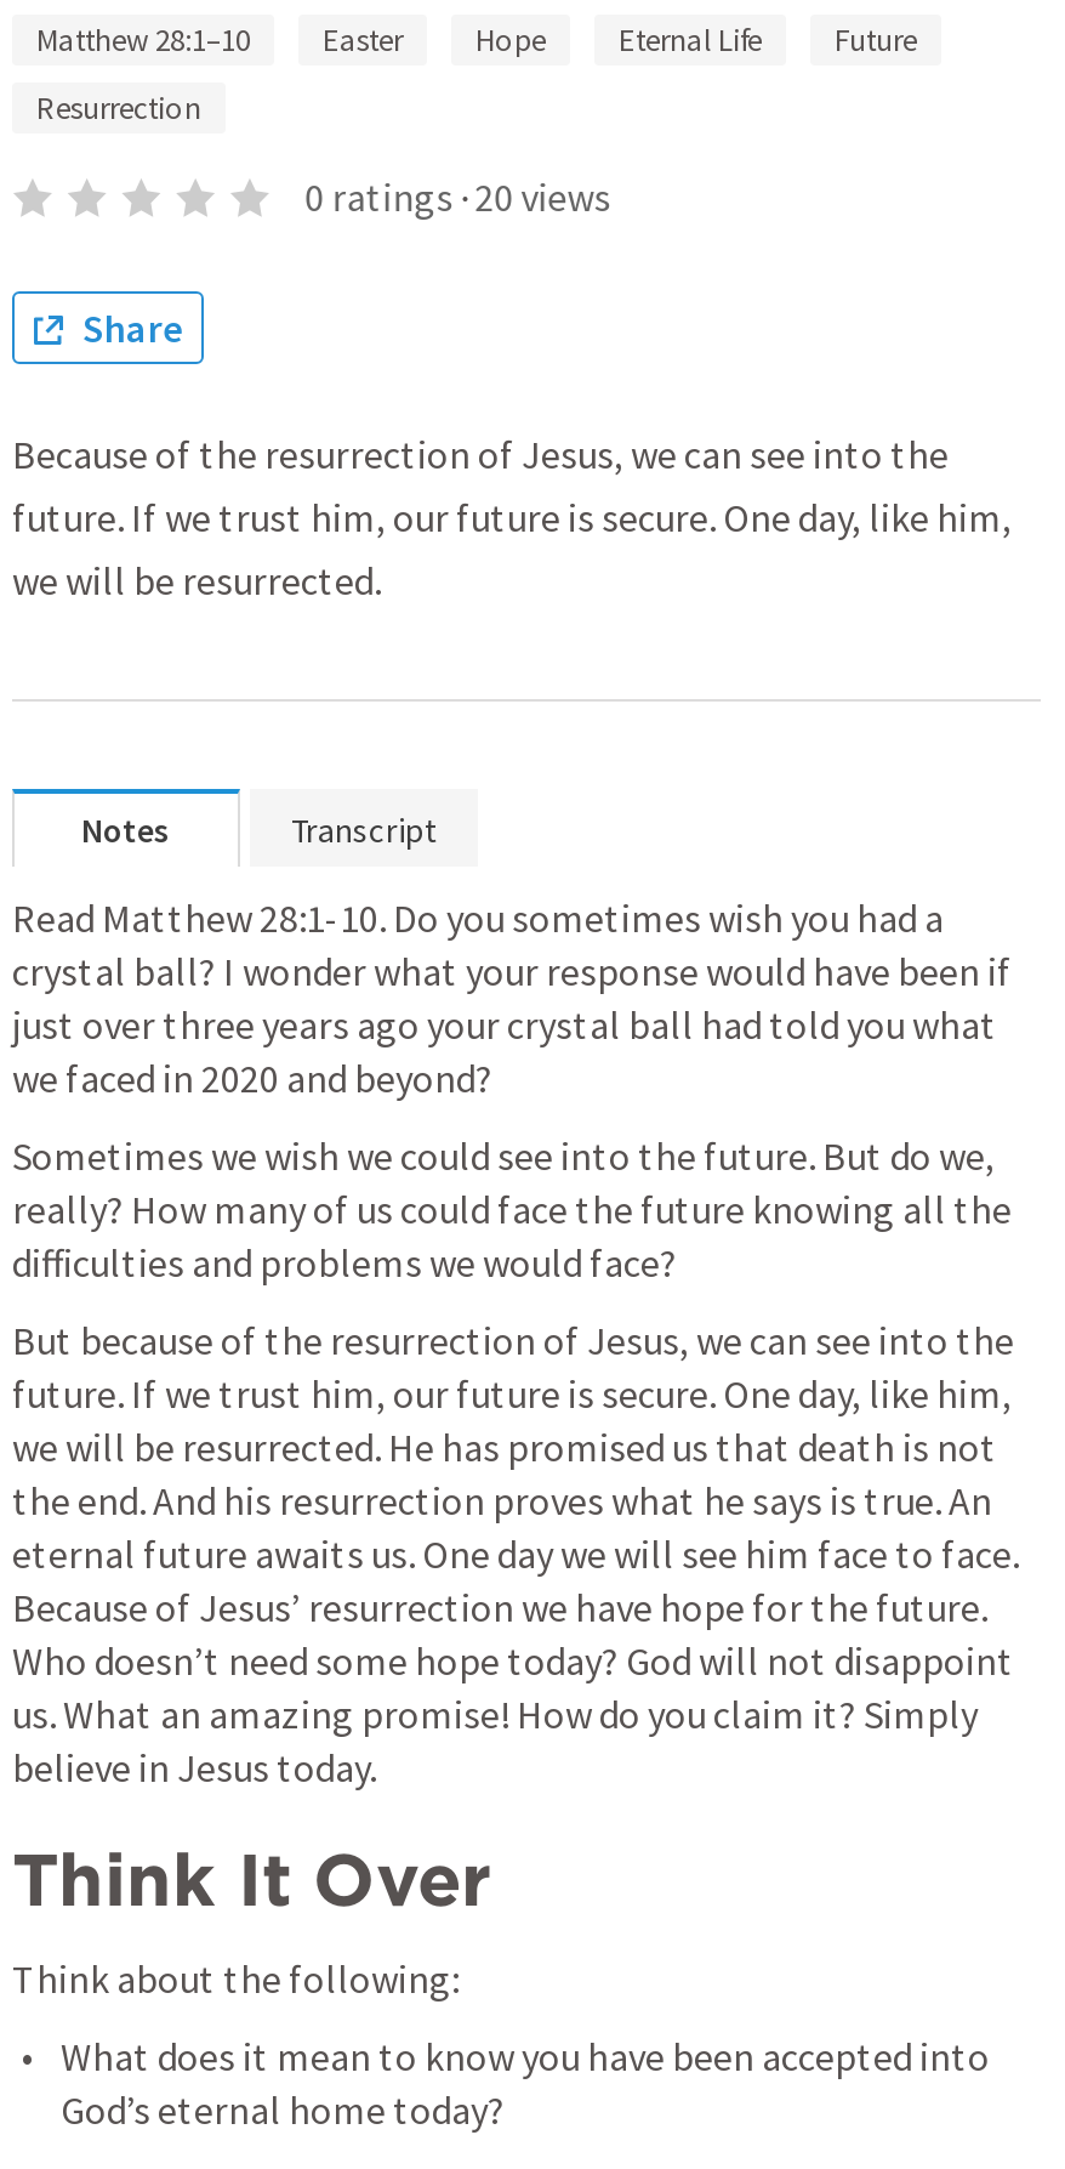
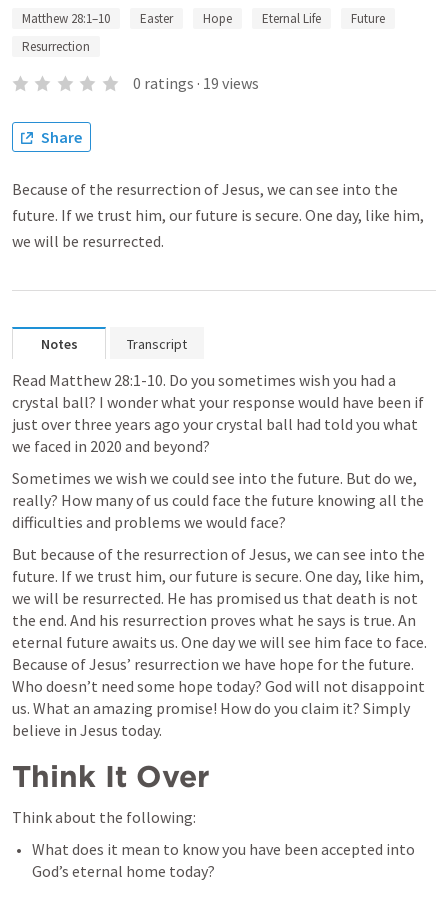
[305,172,611,221] 0 ratings · 20 views -> [133,73,259,93] 0 ratings · 19 views

